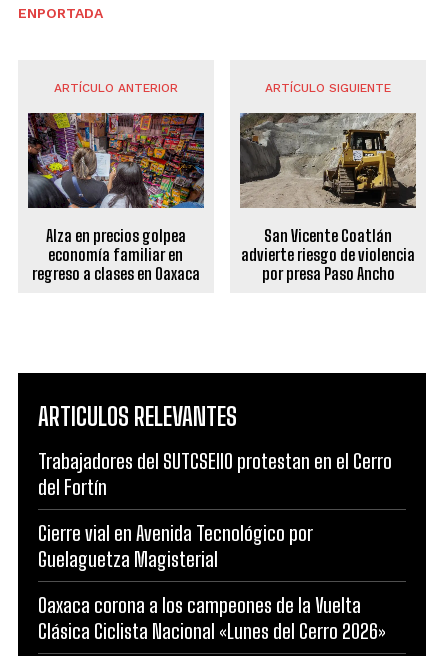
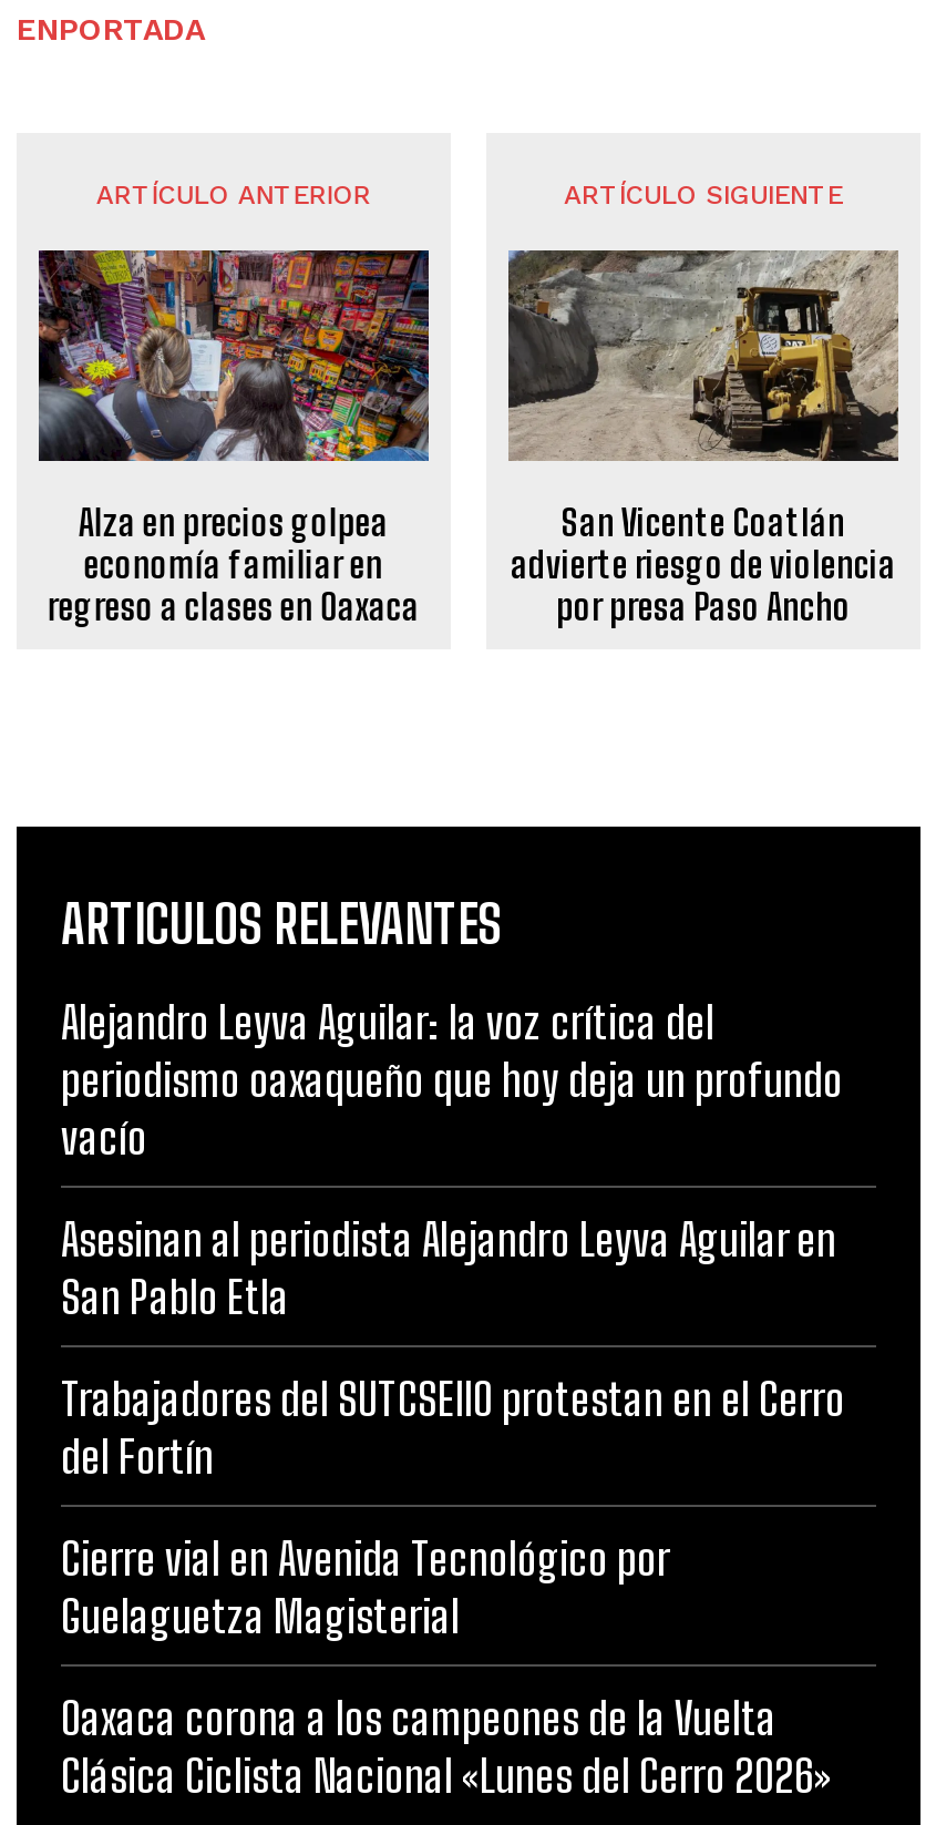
none -> [61,994,843,1322] Alejandro Leyva Aguilar: la voz crítica del | periodismo oaxaqueño que hoy deja un profundo | vacío | Asesinan al periodista Alejandro Leyva Aguilar en | San Pablo Etla

